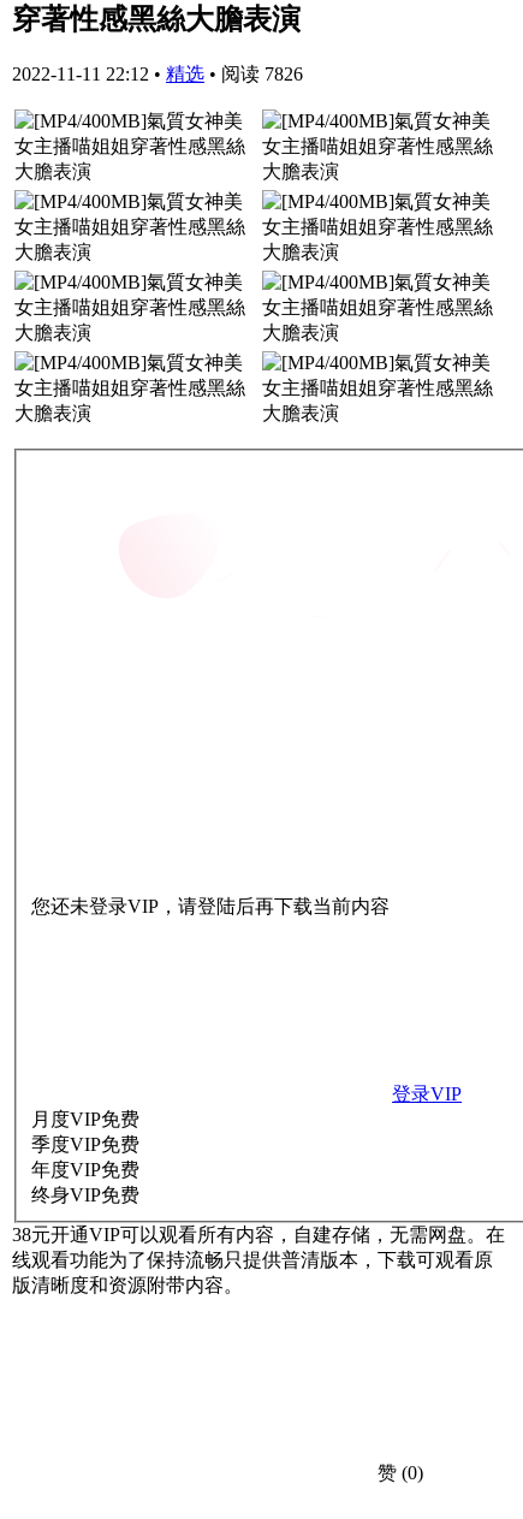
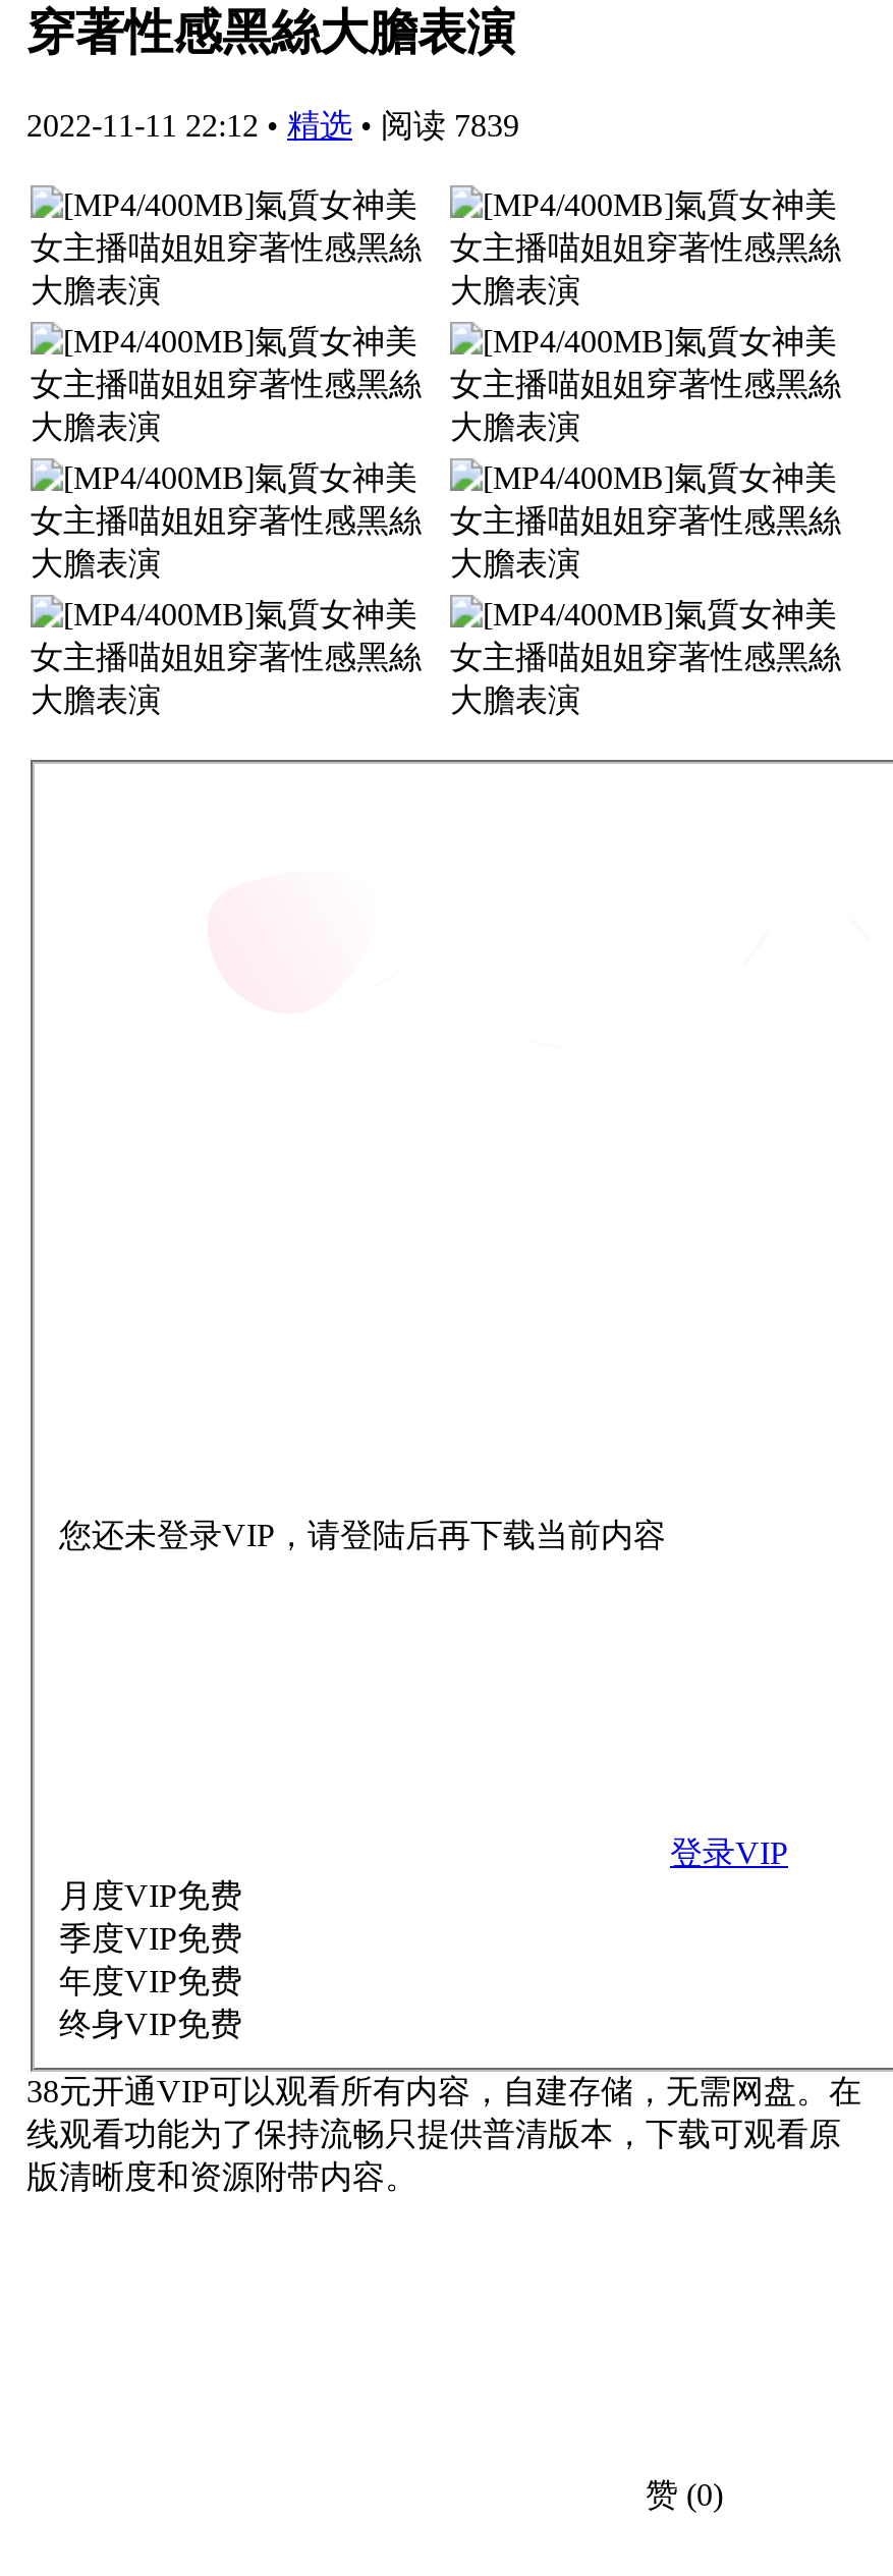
[12,64,303,84] 2022-11-11 22:12 • 精选 • 阅读 7826 -> [26,108,519,142] 2022-11-11 22:12 • 精选 • 阅读 7839

